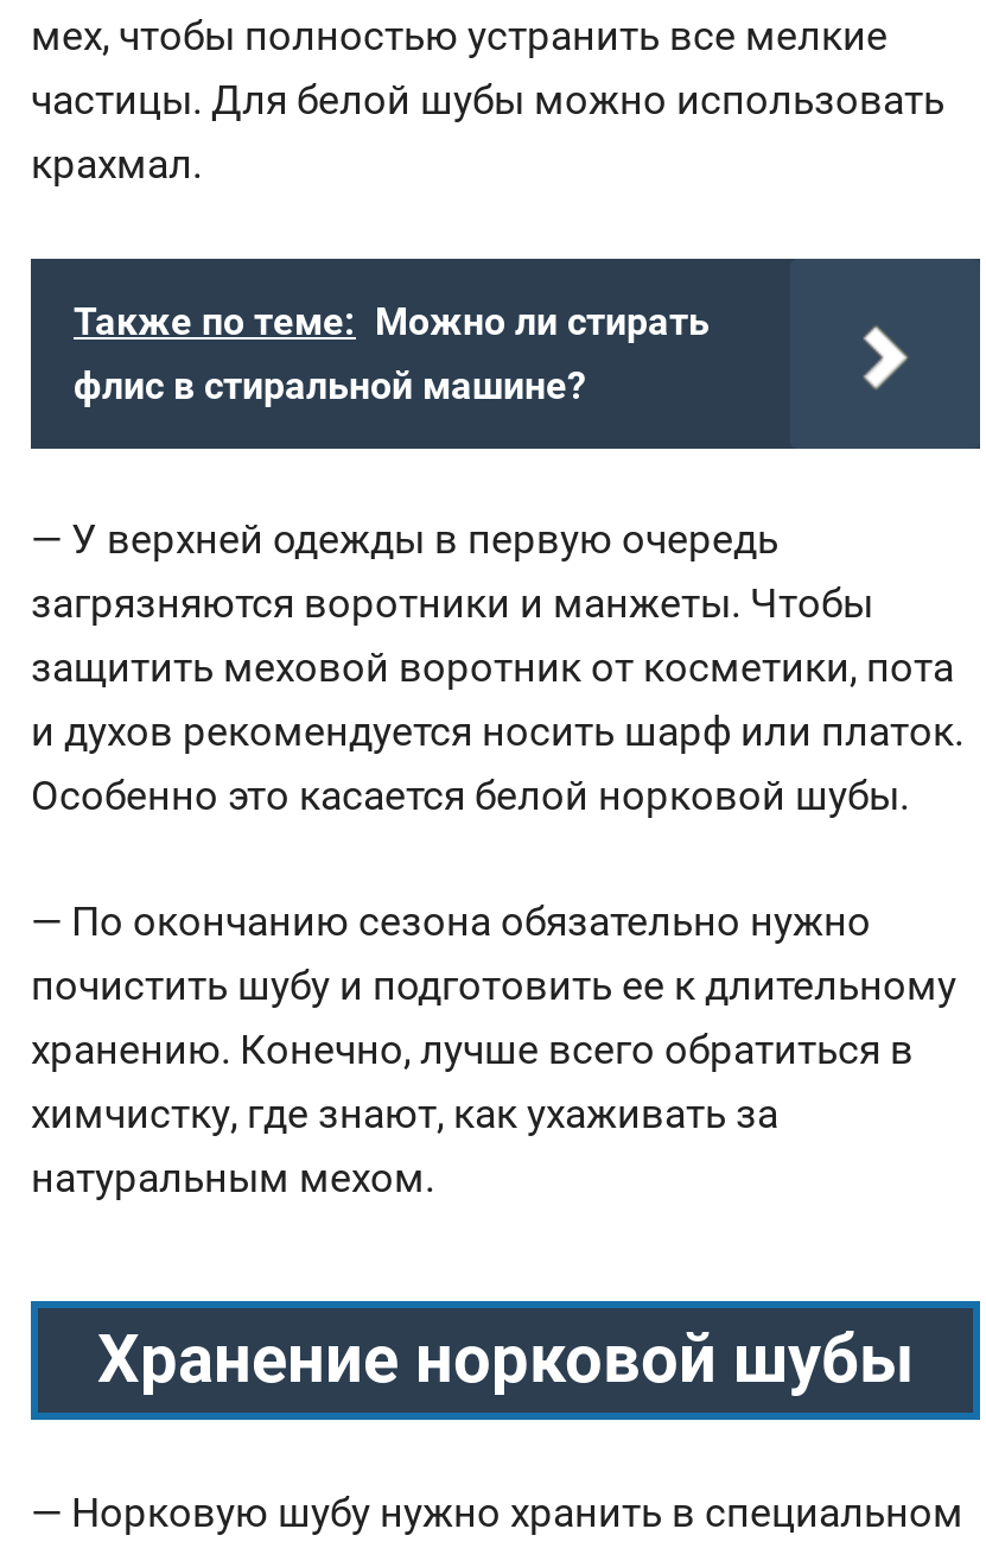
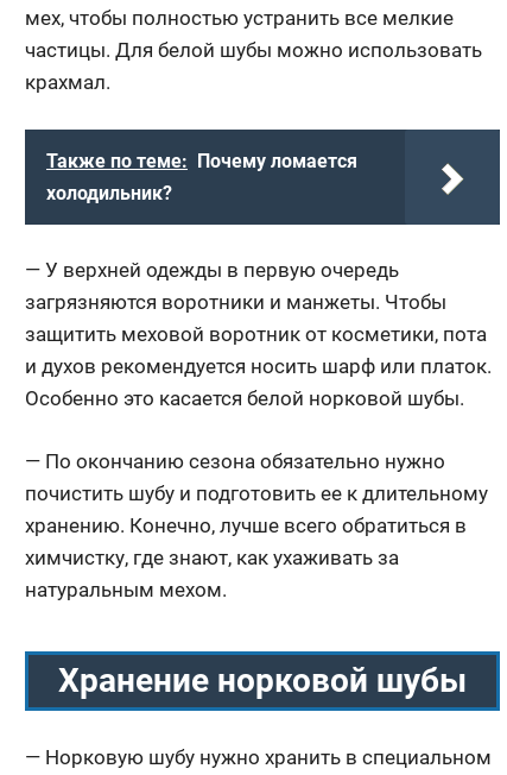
[74,298,710,407] Также по теме: Можно ли стирать | флис в стиральной машине? -> [46,149,357,204] Также по теме: Почему ломается | холодильник?

